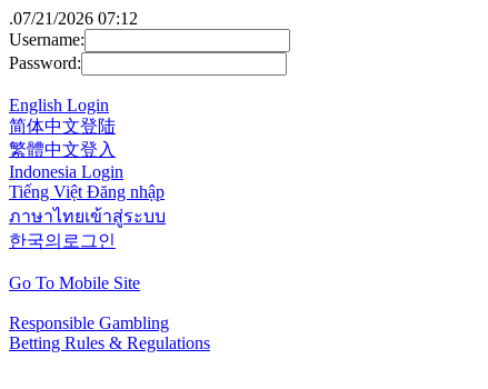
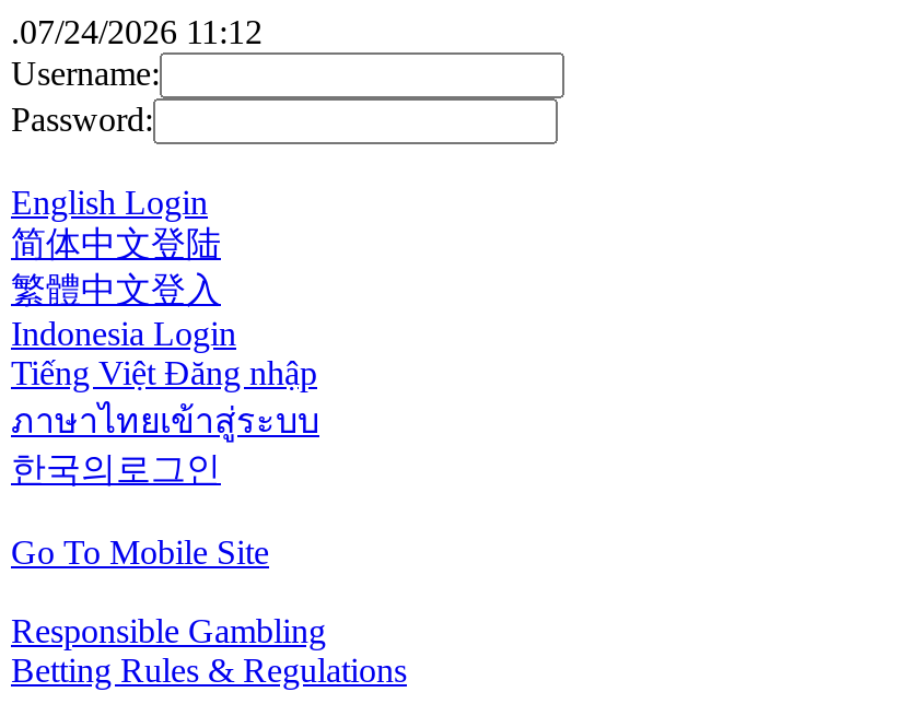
[9,9,138,28] .07/21/2026 07:12 -> [11,13,263,50] .07/24/2026 11:12

